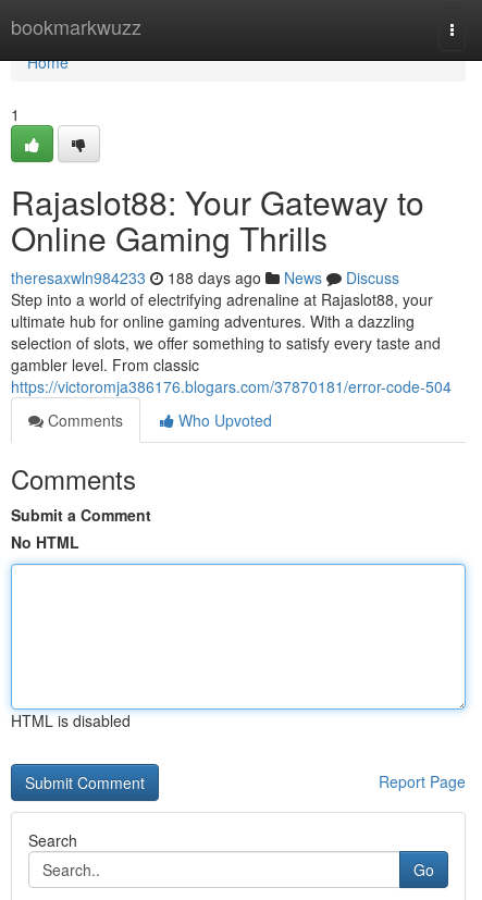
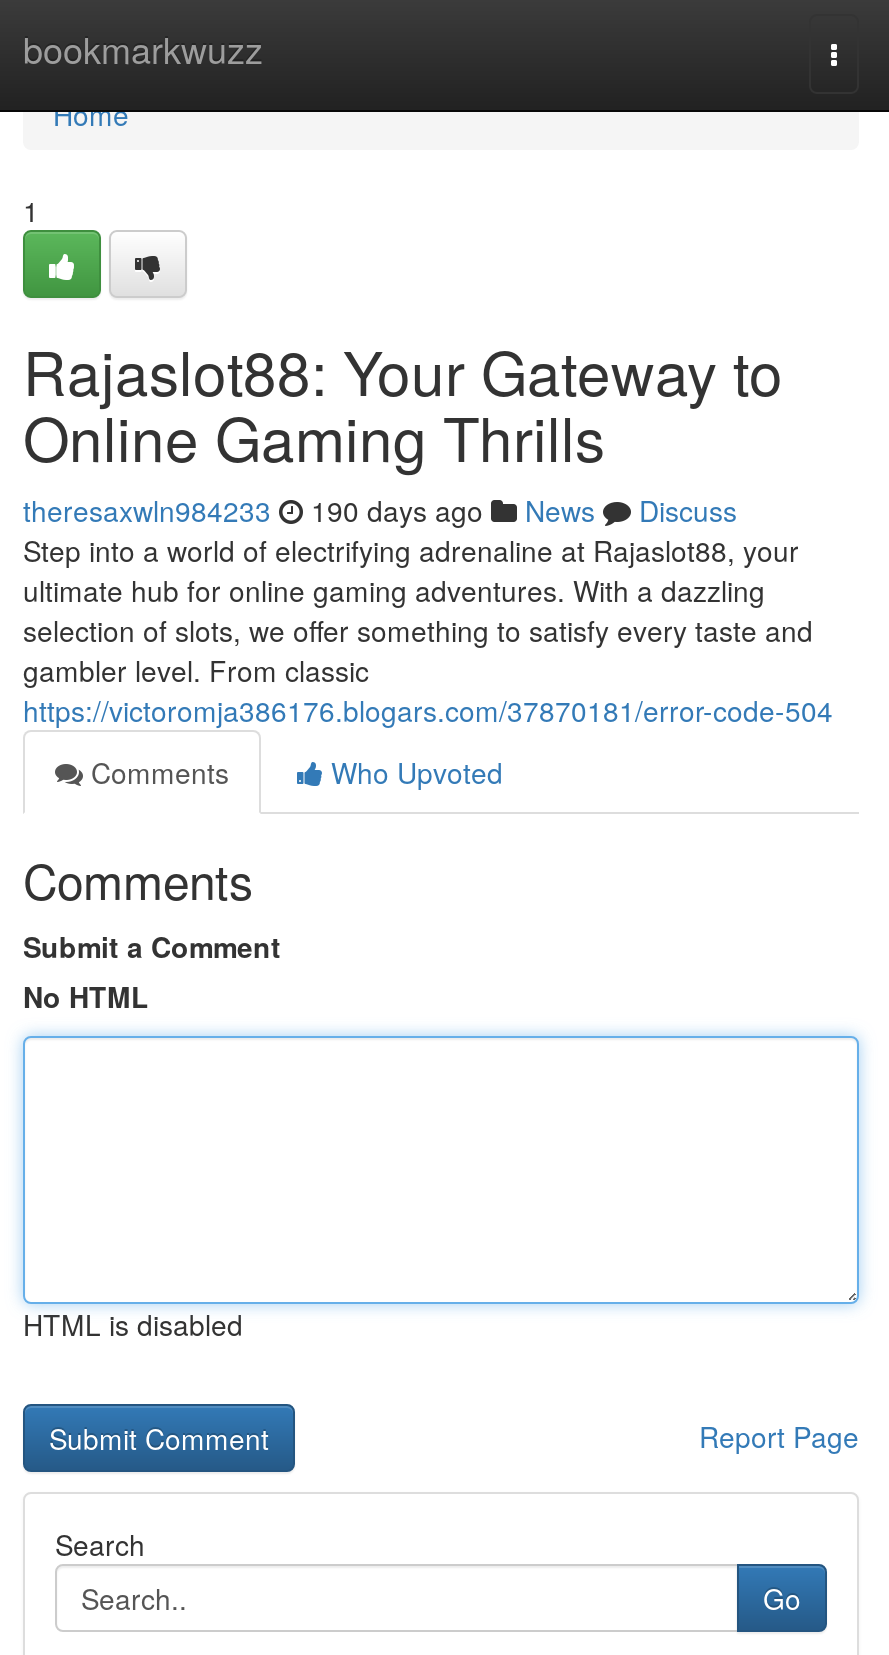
[11,267,399,288] theresaxwln984233 188 days ago News Discuss -> [23,490,737,530] theresaxwln984233 190 days ago News Discuss

